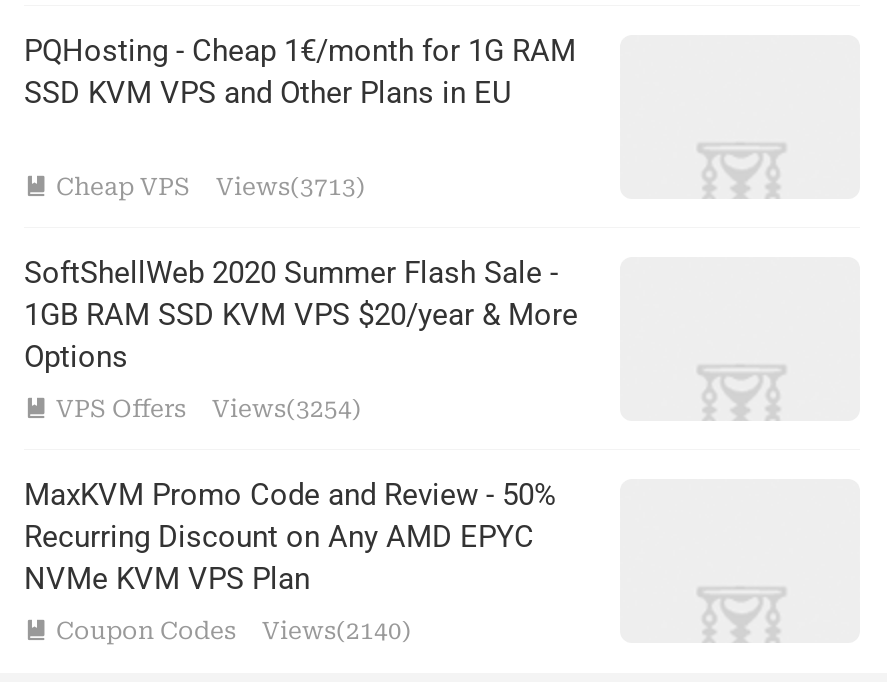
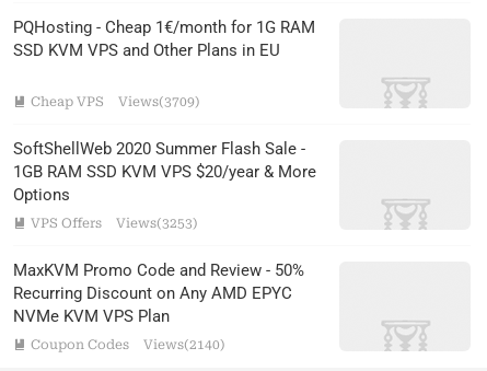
[216,173,366,201] Views(3713) -> [118,94,200,109] Views(3709)
[212,395,362,423] Views(3254) -> [116,216,198,231] Views(3253)

